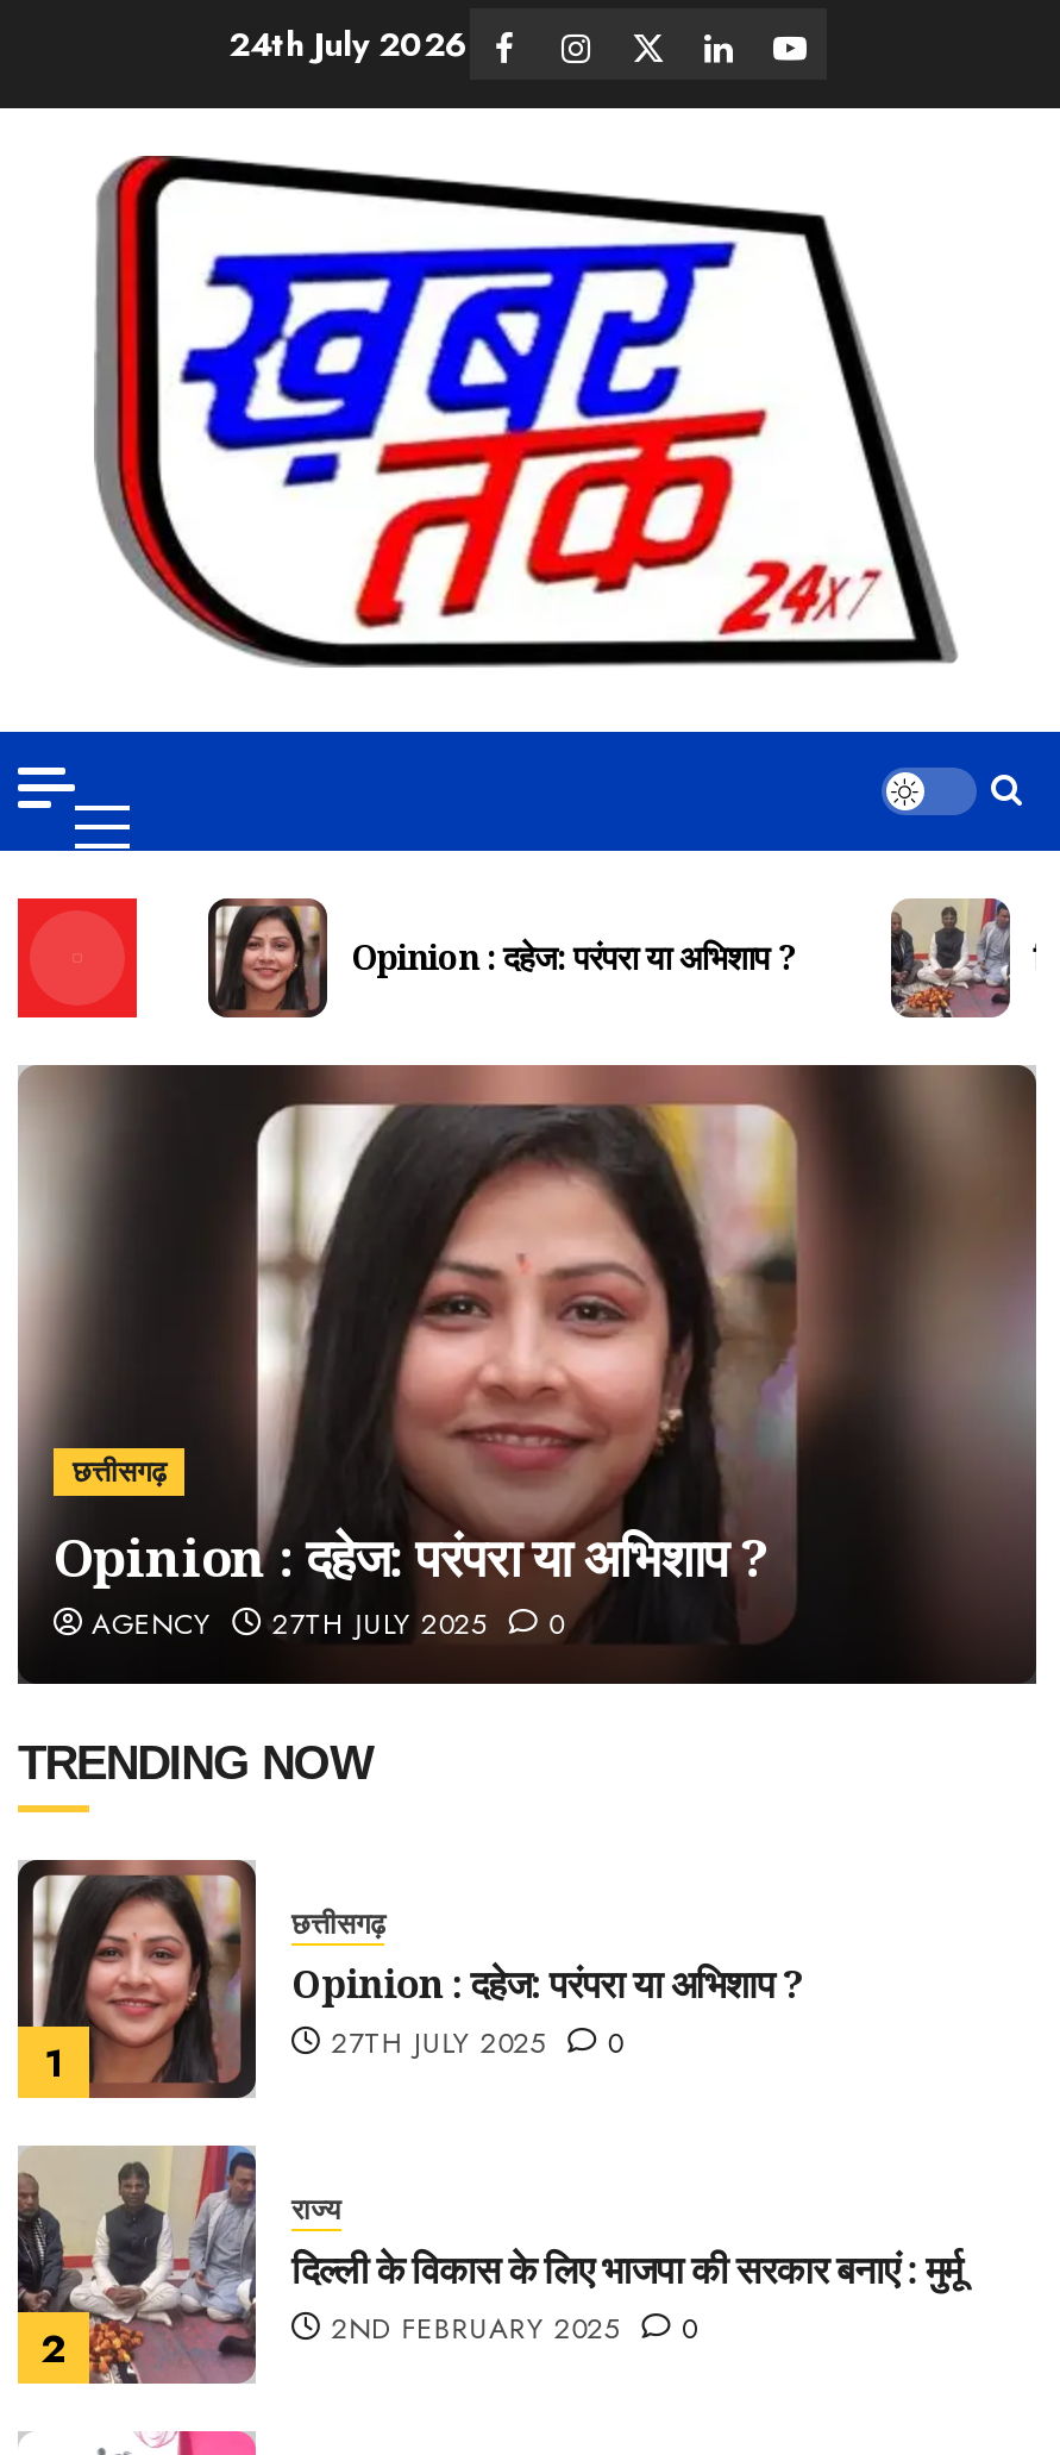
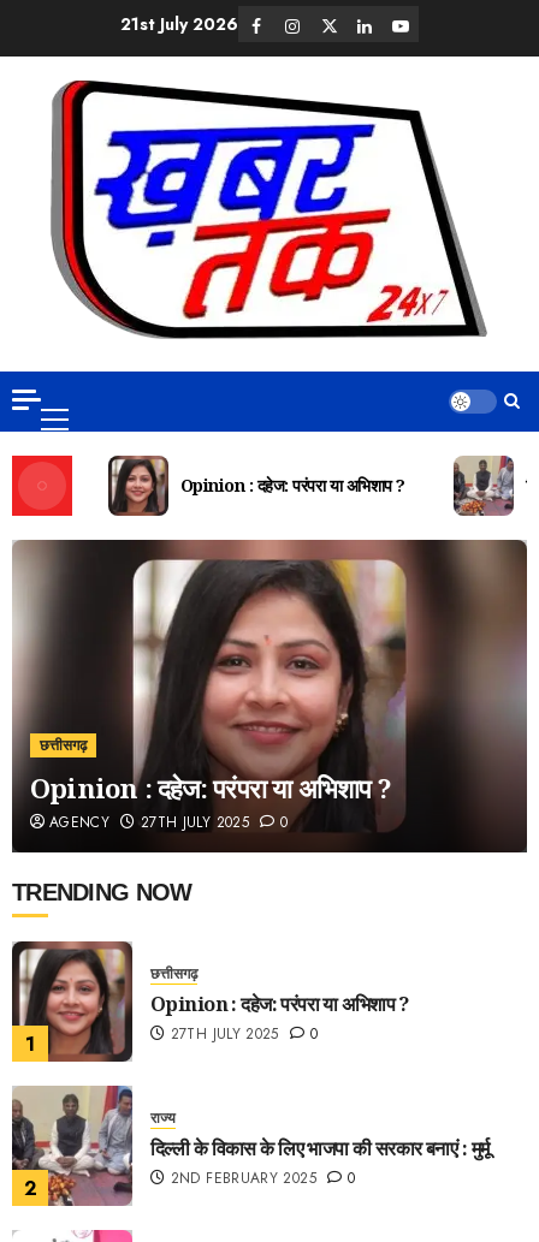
[228,19,469,67] 24th July 2026 -> [120,11,238,35] 21st July 2026

